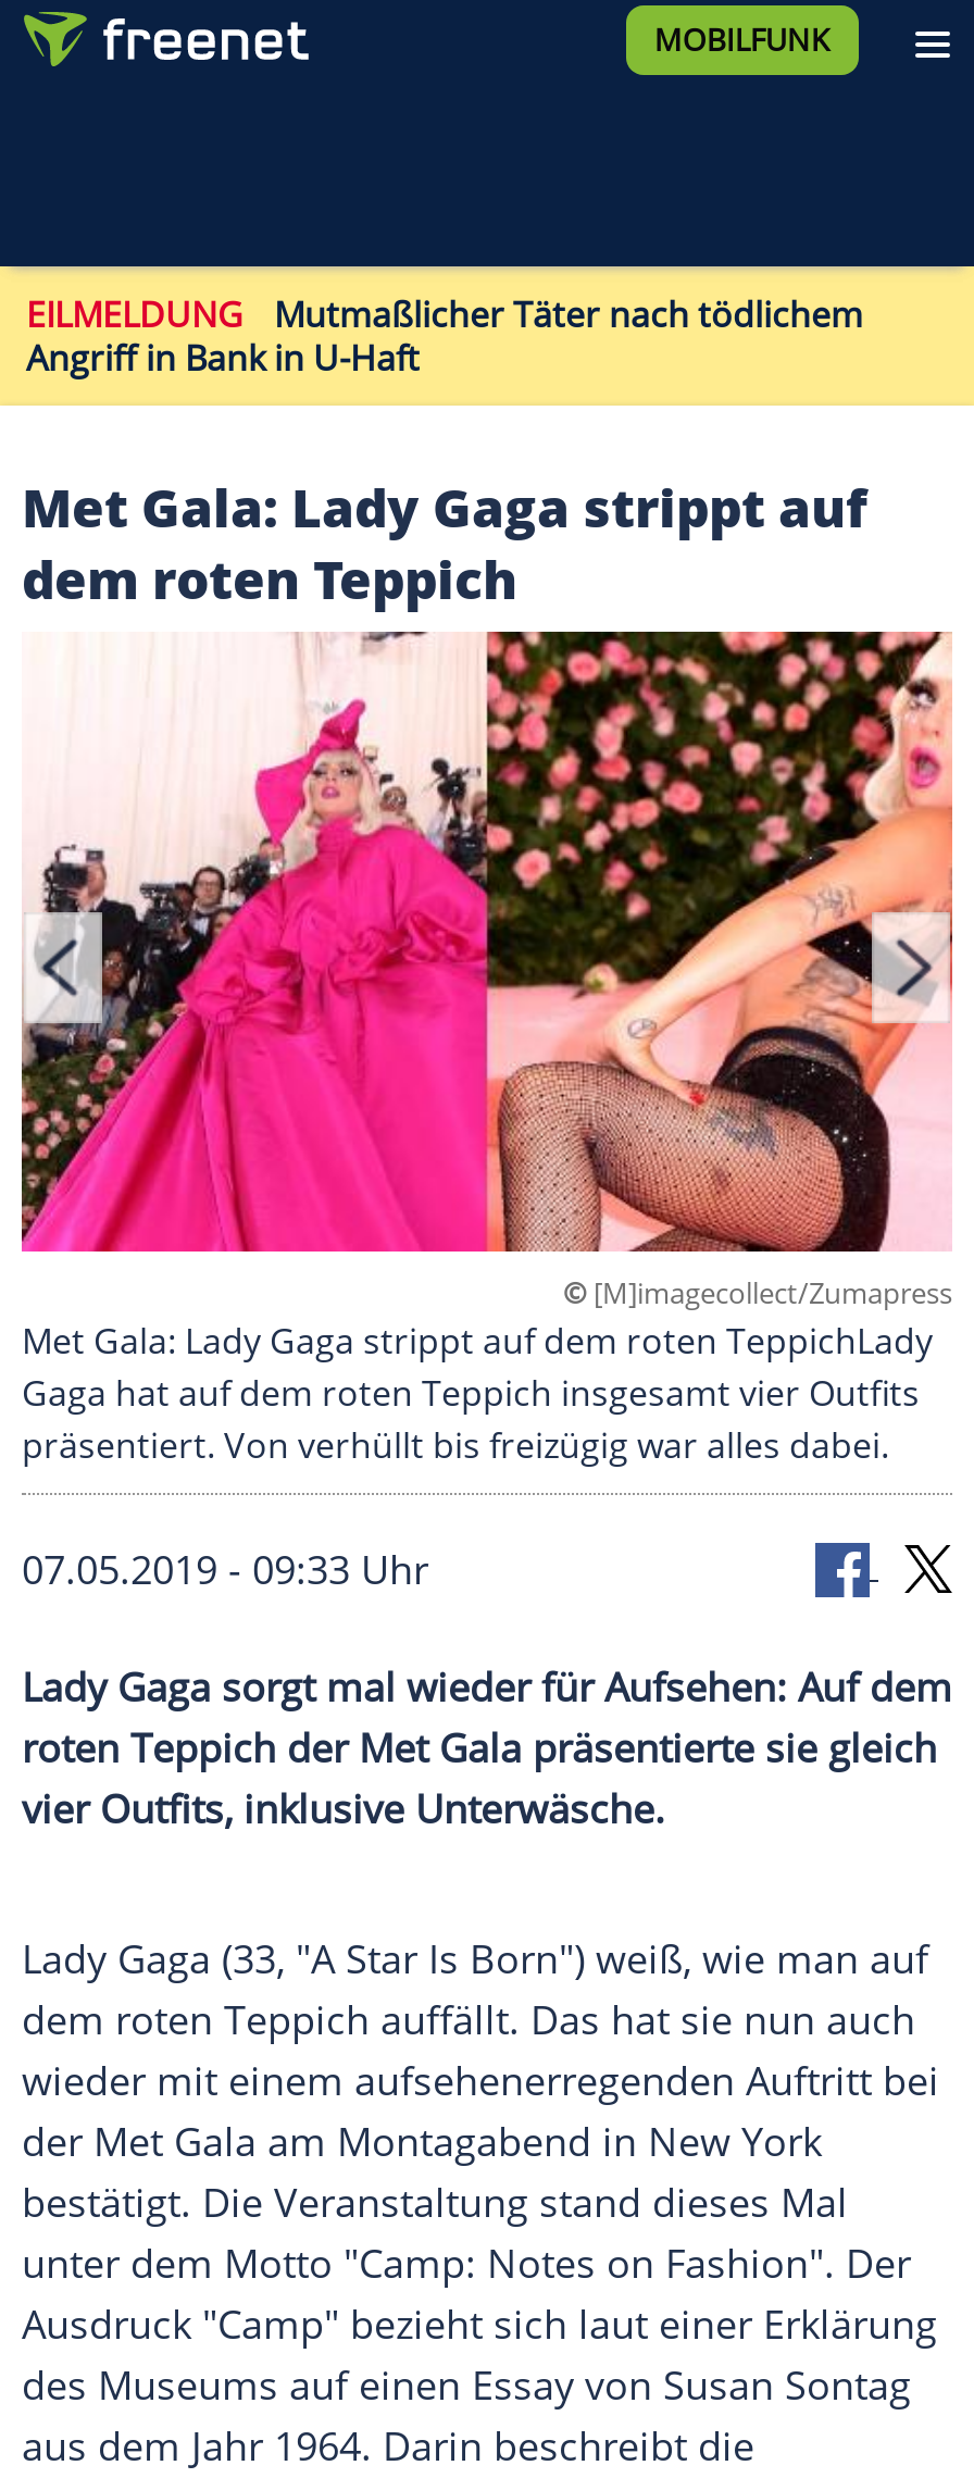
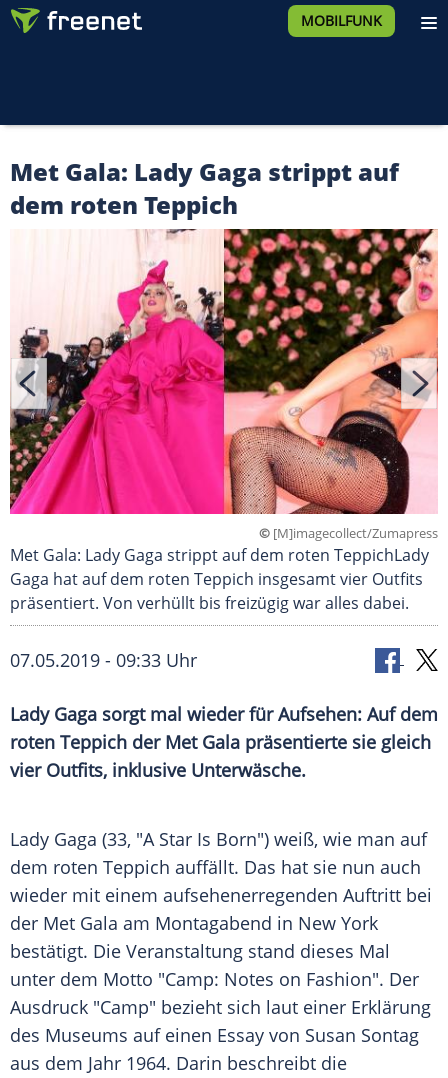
[26,290,863,382] EILMELDUNG Mutmaßlicher Täter nach tödlichem | Angriff in Bank in U-Haft -> none

